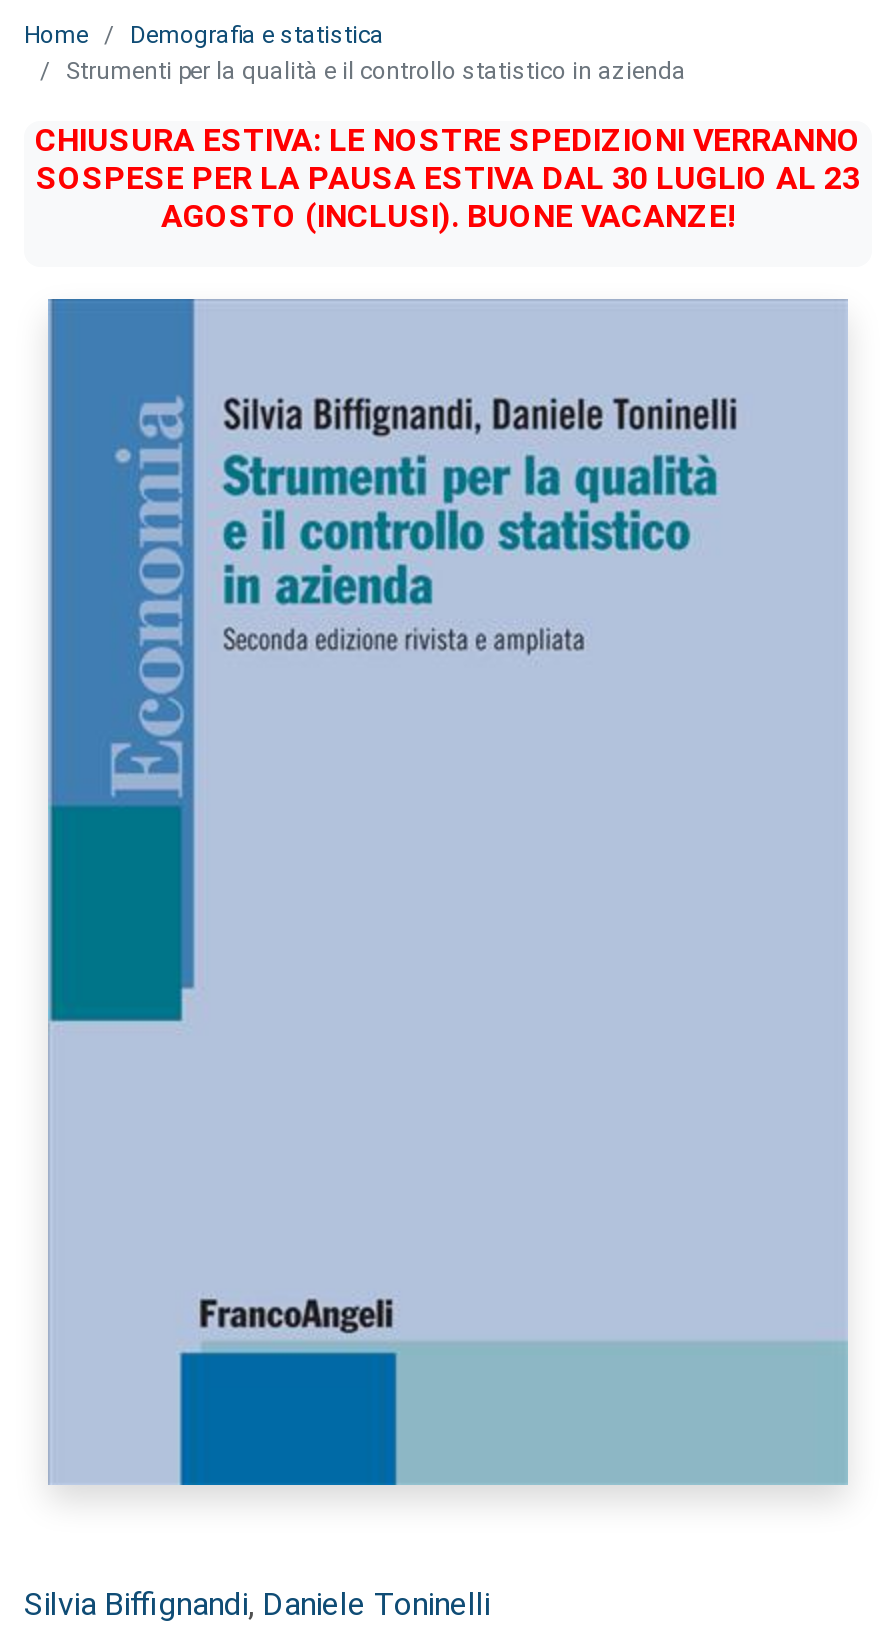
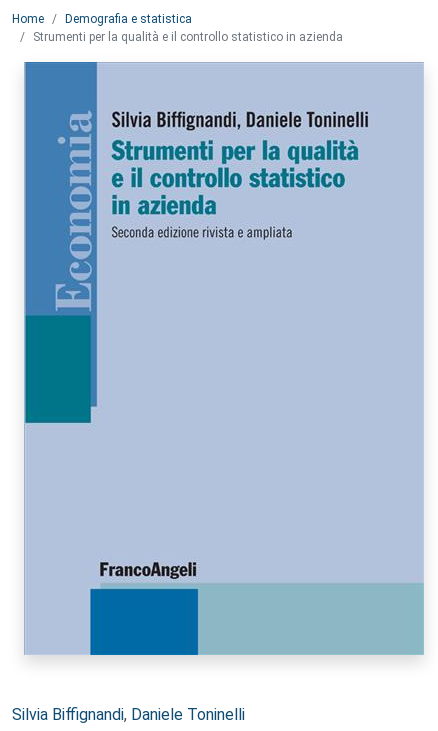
[35,121,861,235] CHIUSURA ESTIVA: LE NOSTRE SPEDIZIONI VERRANNO | SOSPESE PER LA PAUSA ESTIVA DAL 30 LUGLIO AL 23 | AGOSTO (INCLUSI). BUONE VACANZE! -> none

